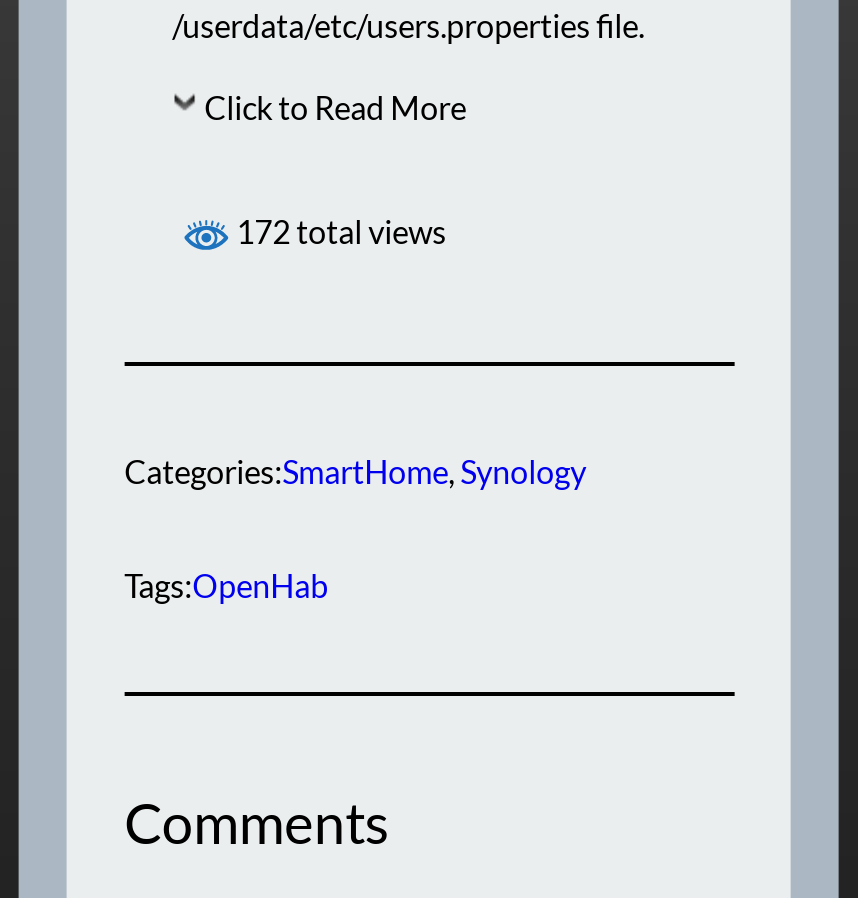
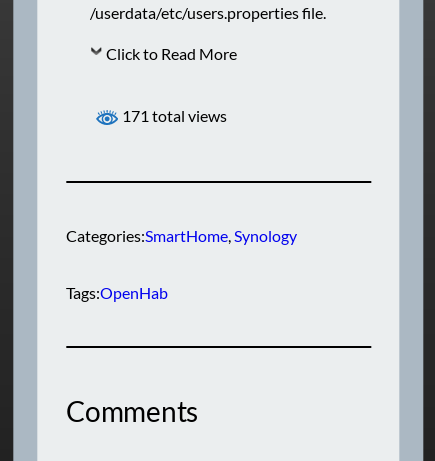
[230,213,446,251] 172 total views -> [119,106,227,125] 171 total views

